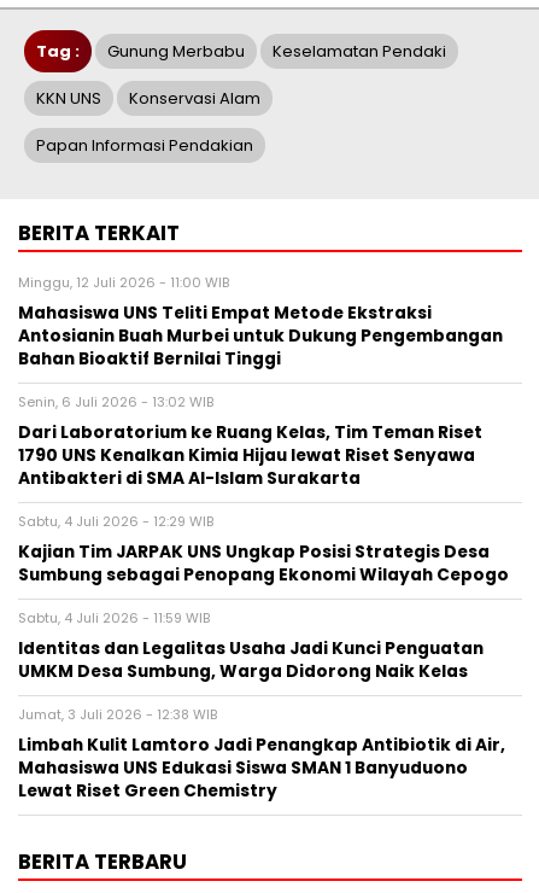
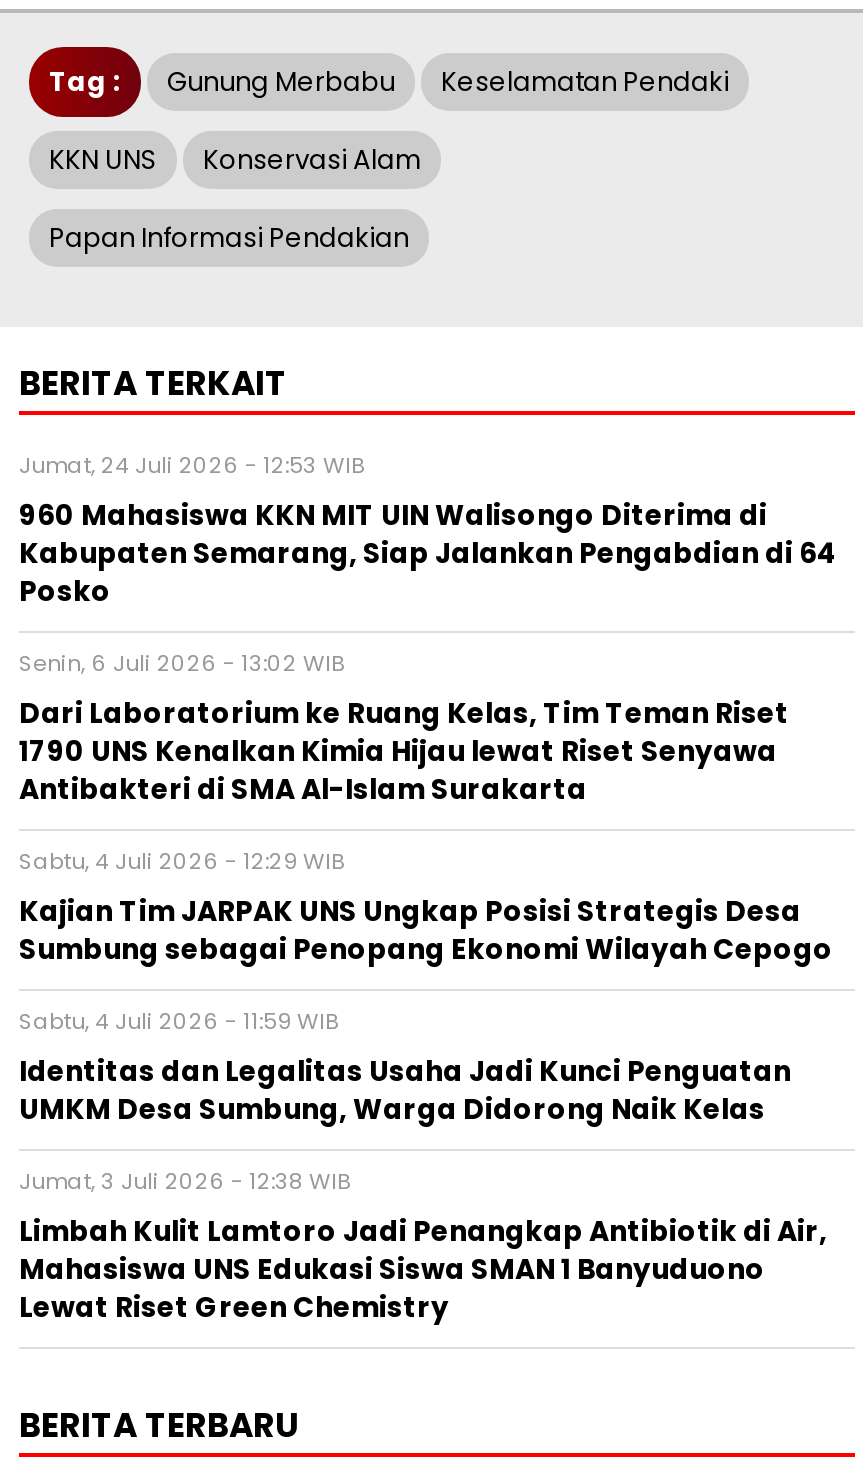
[18,272,503,370] Minggu, 12 Juli 2026 - 11:00 WIB | Mahasiswa UNS Teliti Empat Metode Ekstraksi | Antosianin Buah Murbei untuk Dukung Pengembangan | Bahan Bioaktif Bernilai Tinggi -> [19,448,837,610] Jumat, 24 Juli 2026 - 12:53 WIB | 960 Mahasiswa KKN MIT UIN Walisongo Diterima di | Kabupaten Semarang, Siap Jalankan Pengabdian di 64 | Posko

